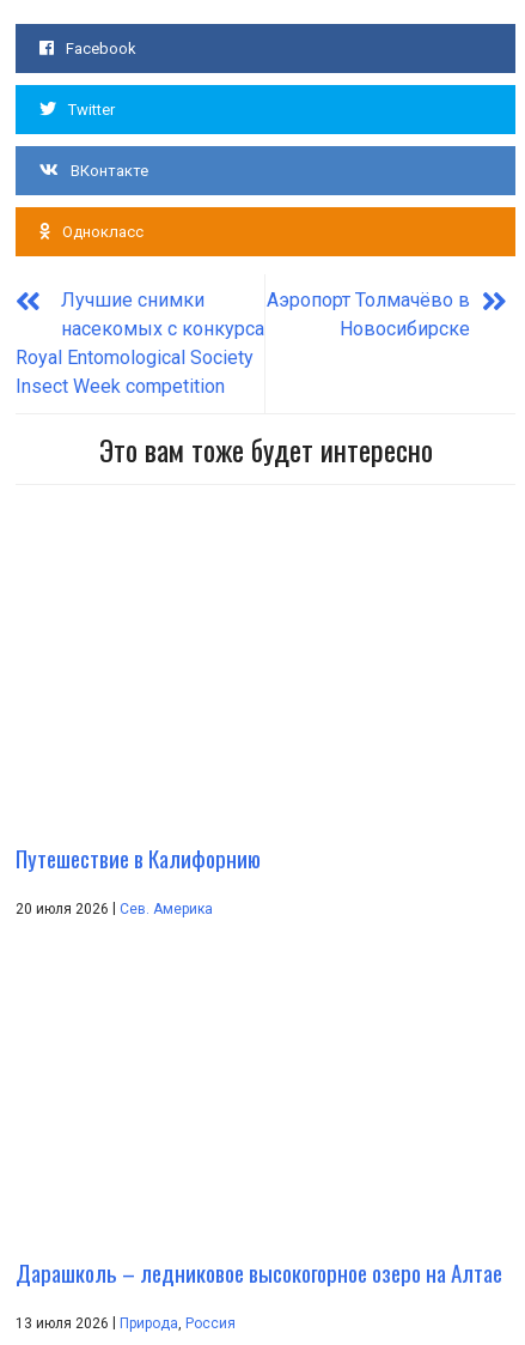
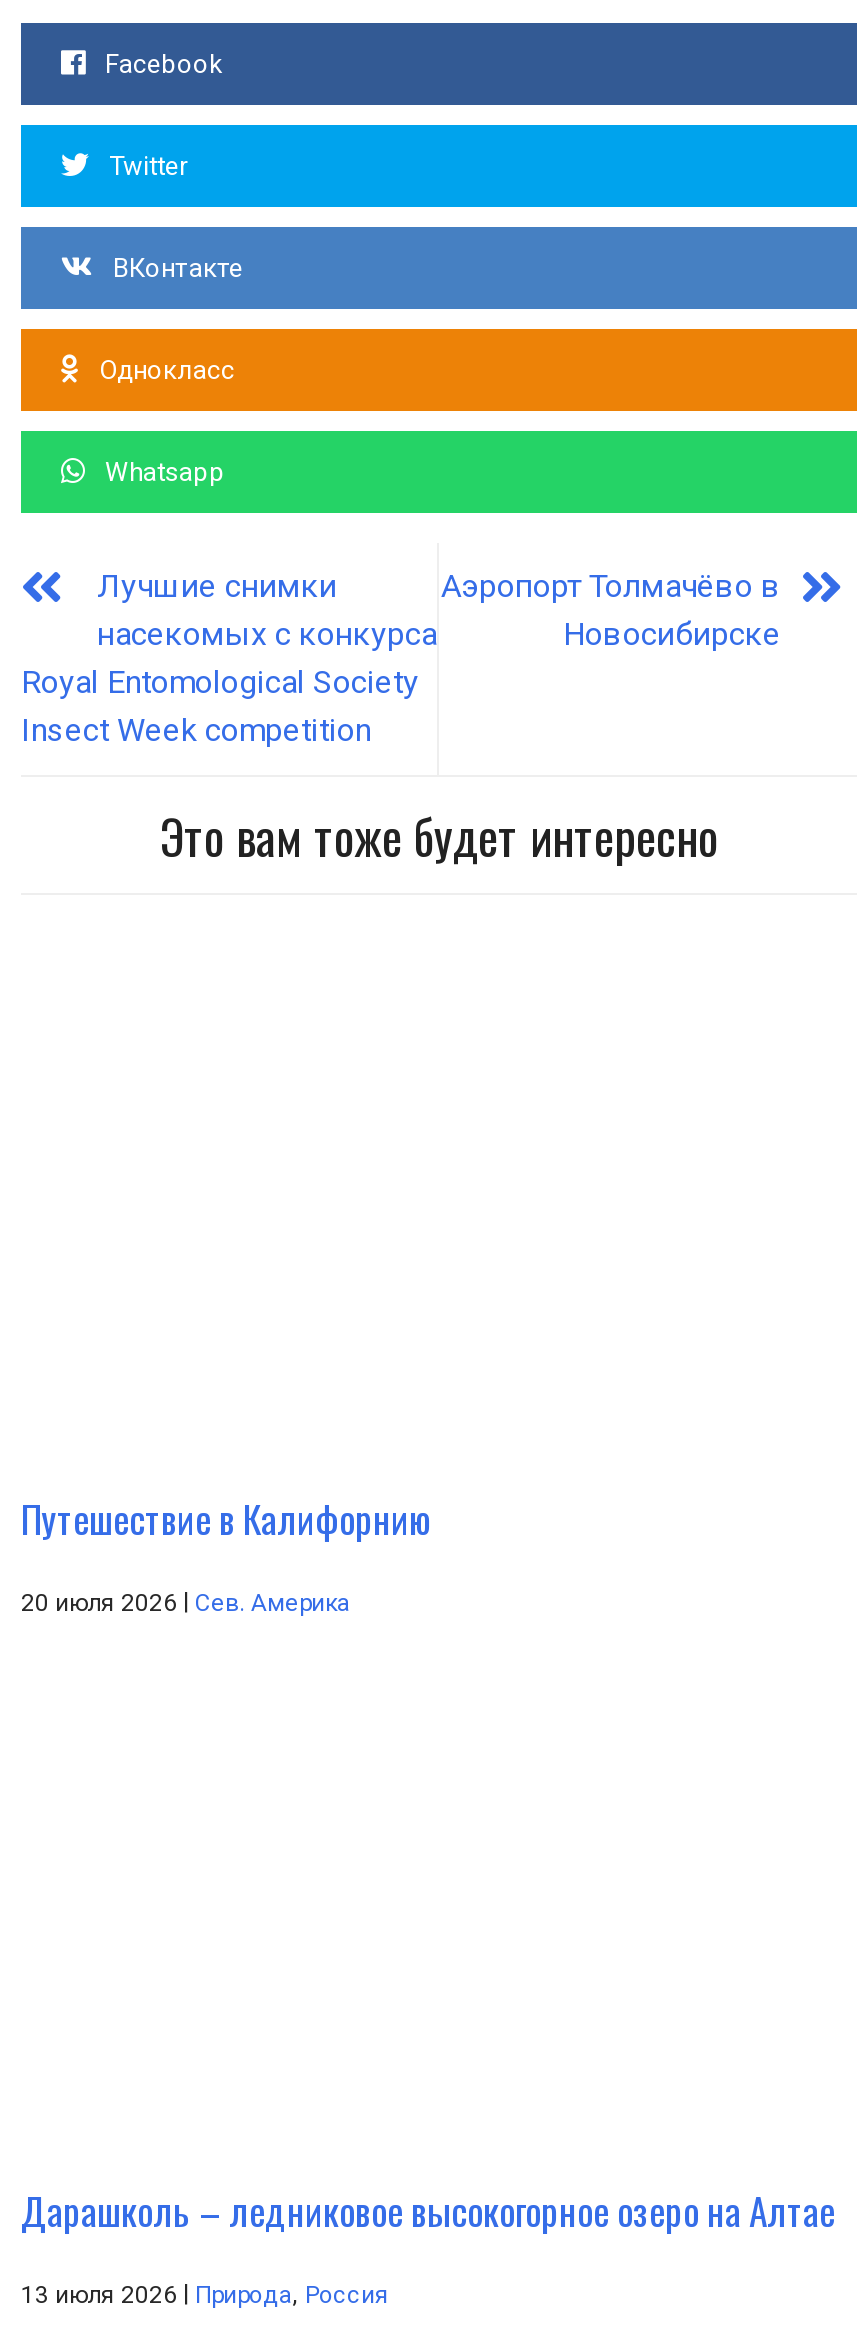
none -> [105,457,225,487] Whatsapp

